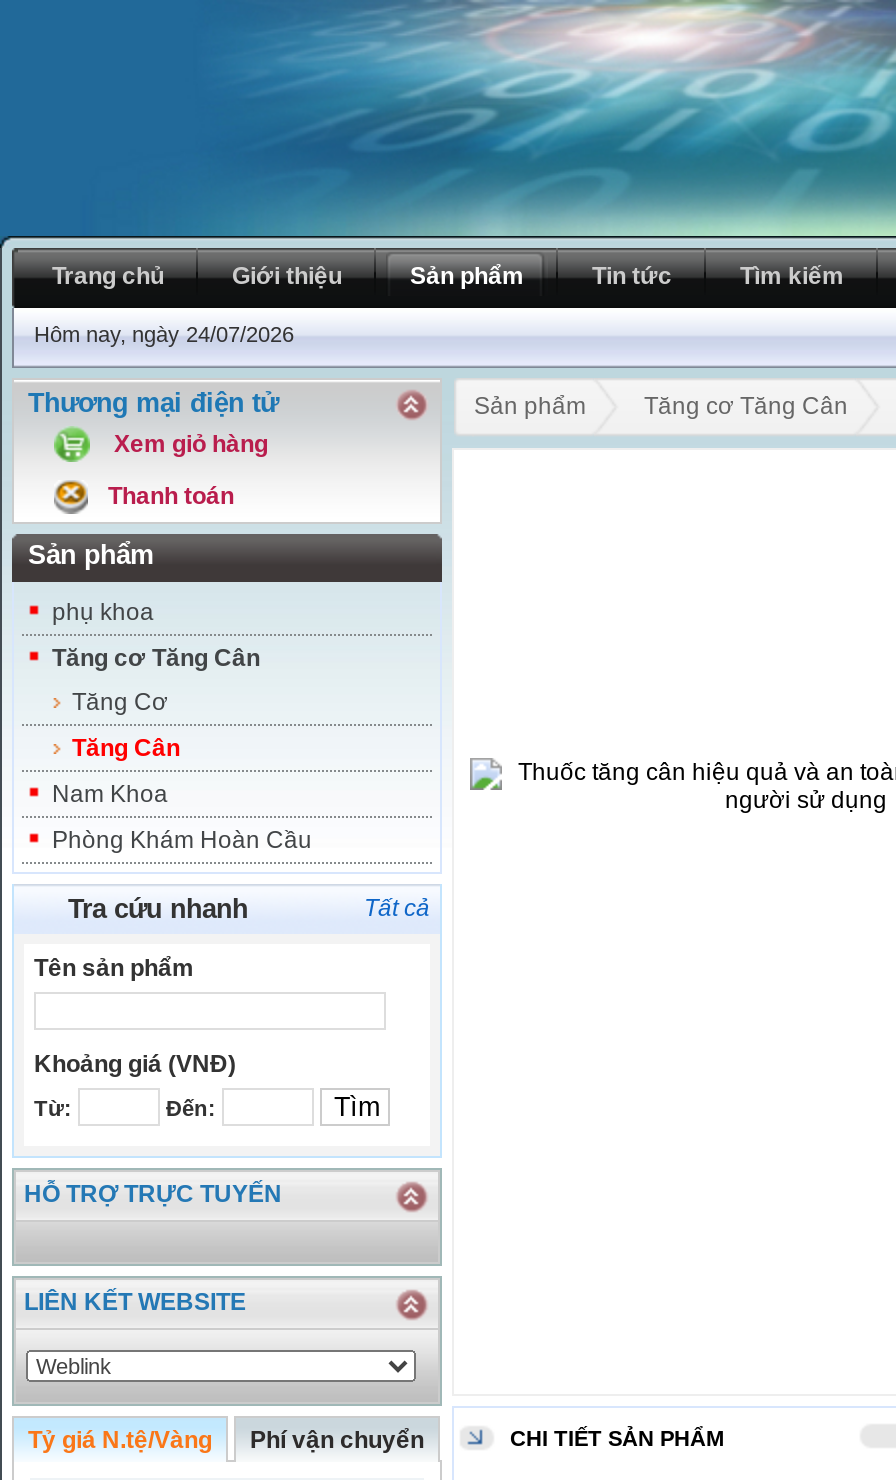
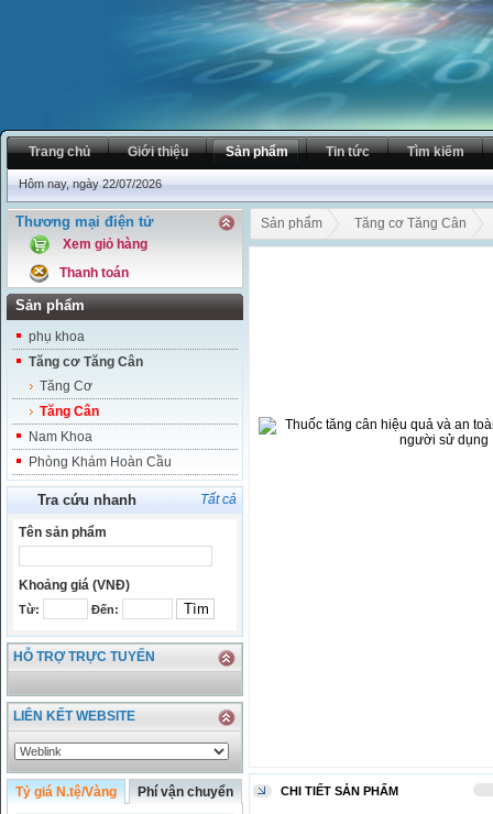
[34,322,294,346] Hôm nay, ngày 24/07/2026 -> [19,177,162,190] Hôm nay, ngày 22/07/2026

